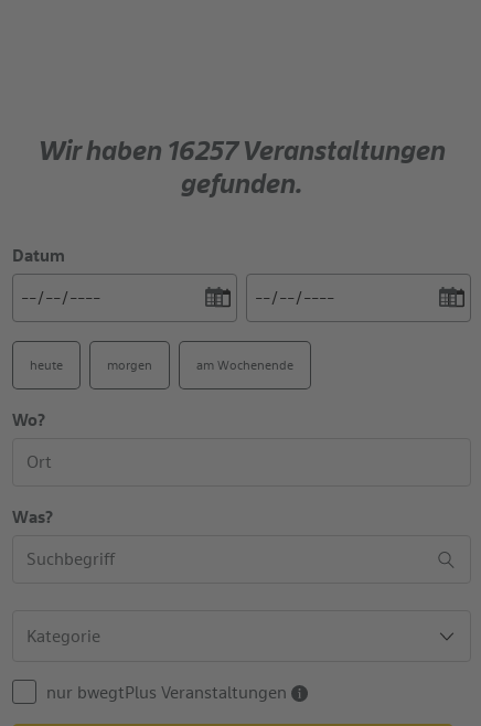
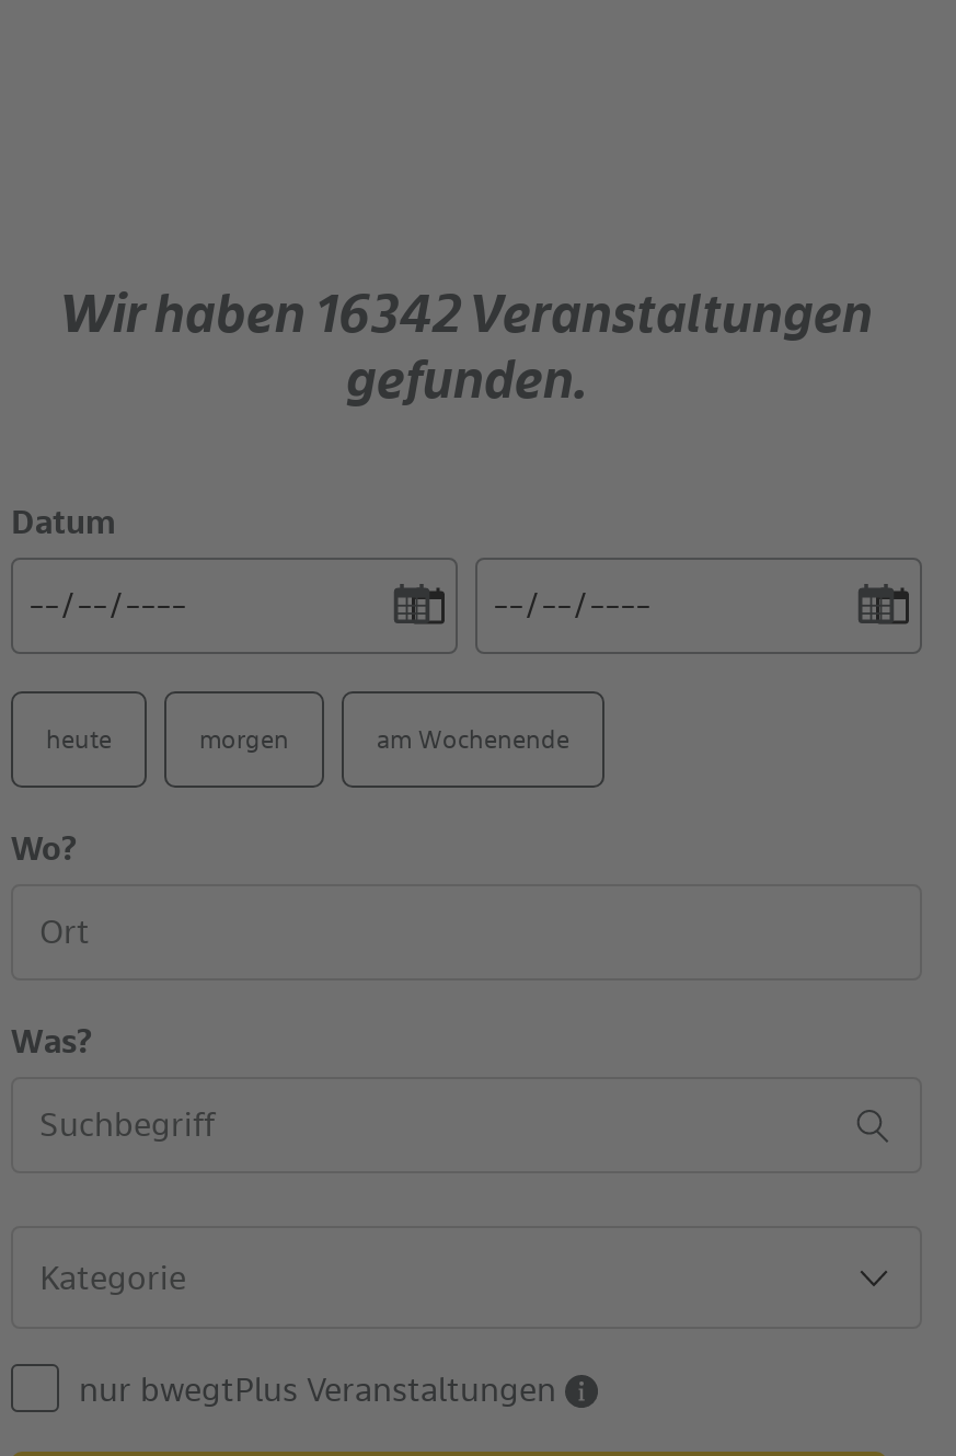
[38,137,445,164] Wir haben 16257 Veranstaltungen -> [60,286,873,341] Wir haben 16342 Veranstaltungen

